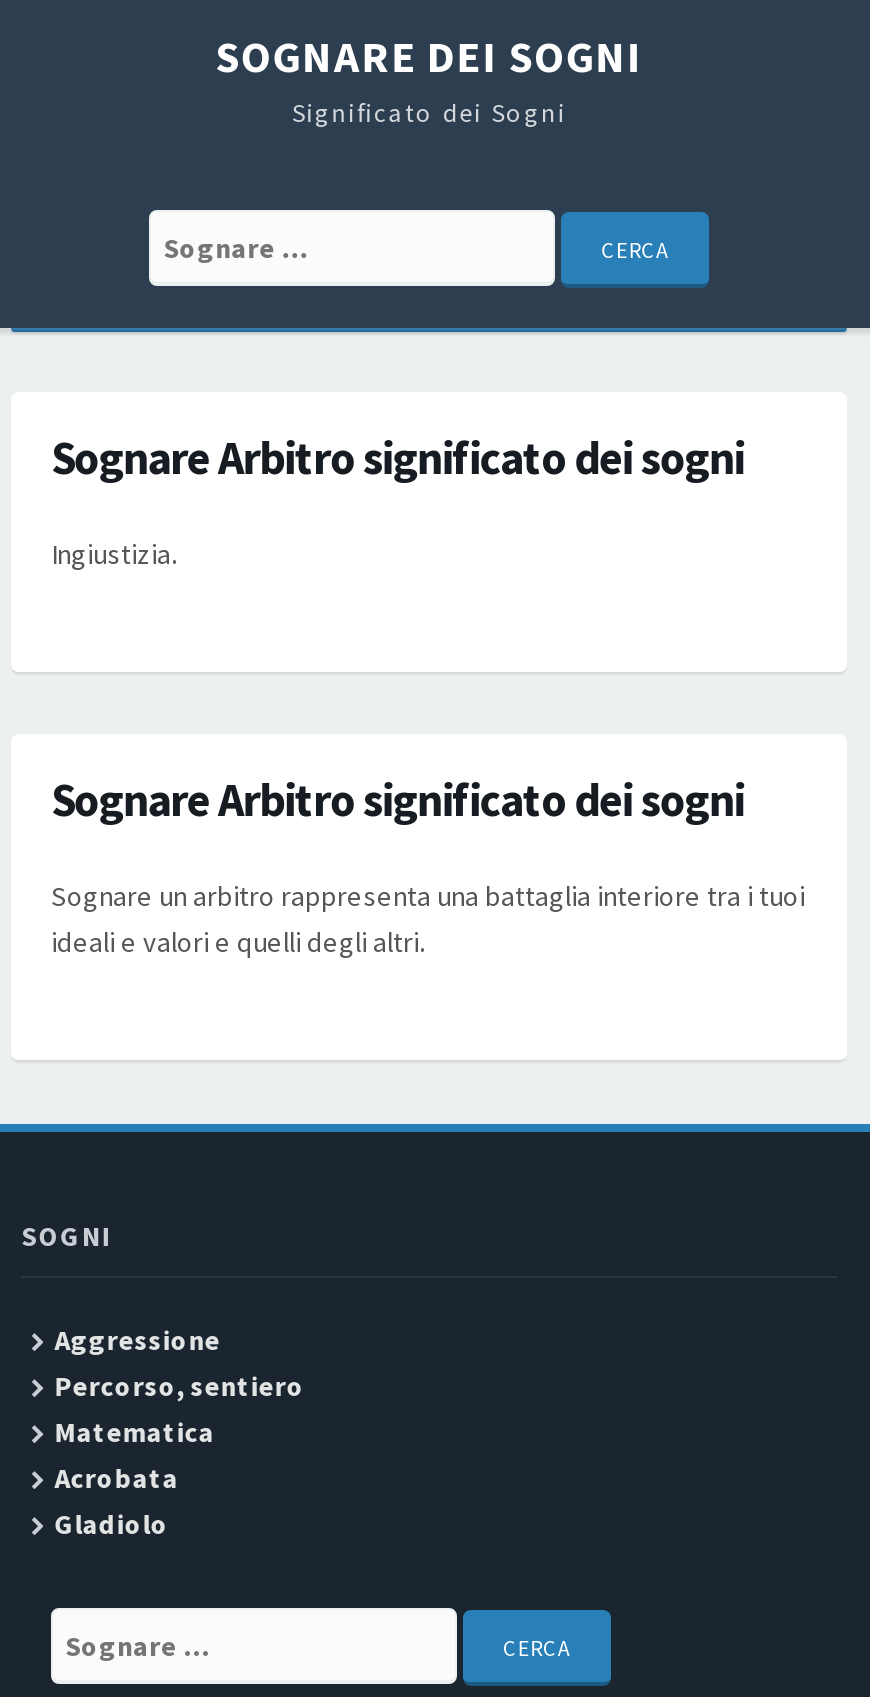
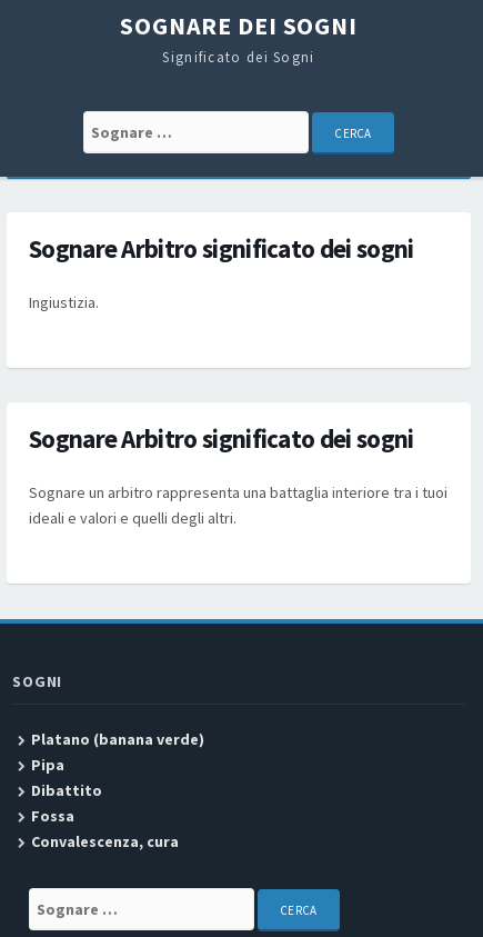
[55,1322,305,1542] Aggressione | Percorso, sentiero | Matematica | Acrobata | Gladiolo -> [31,729,204,851] Platano (banana verde) | Pipa | Dibattito | Fossa | Convalescenza, cura

